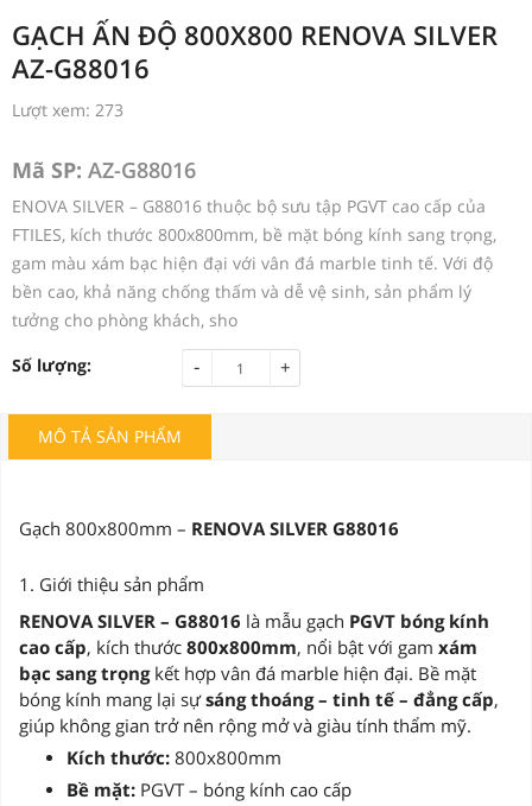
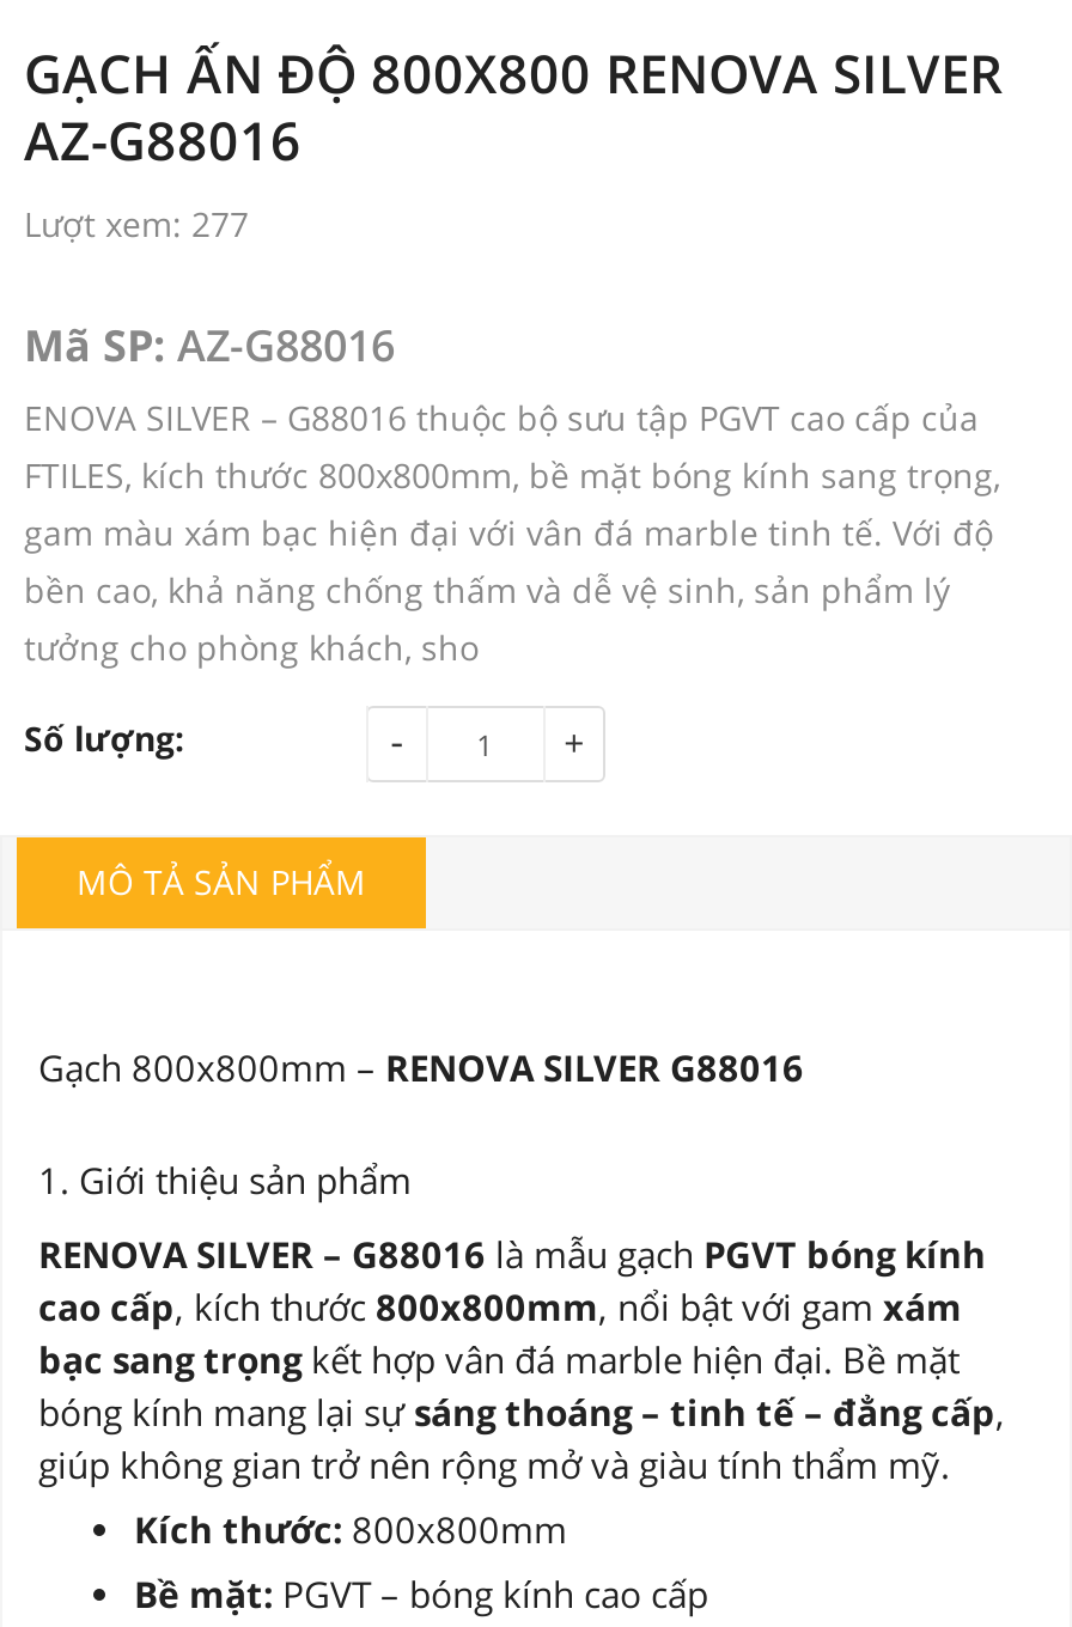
[12,99,123,121] Lượt xem: 273 -> [24,201,249,246] Lượt xem: 277

